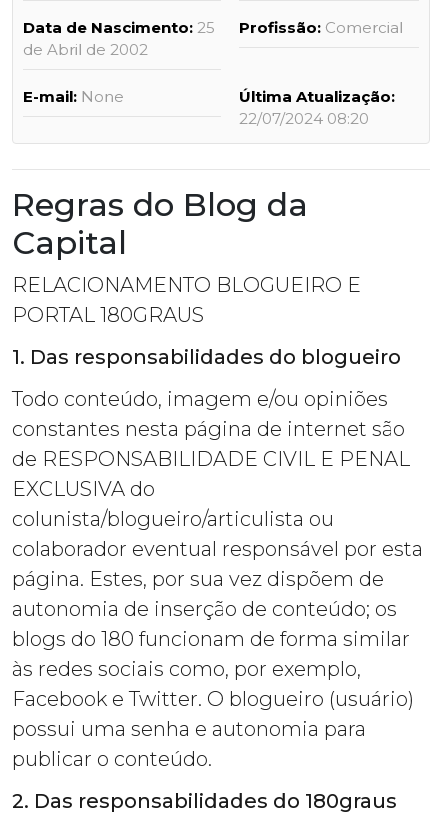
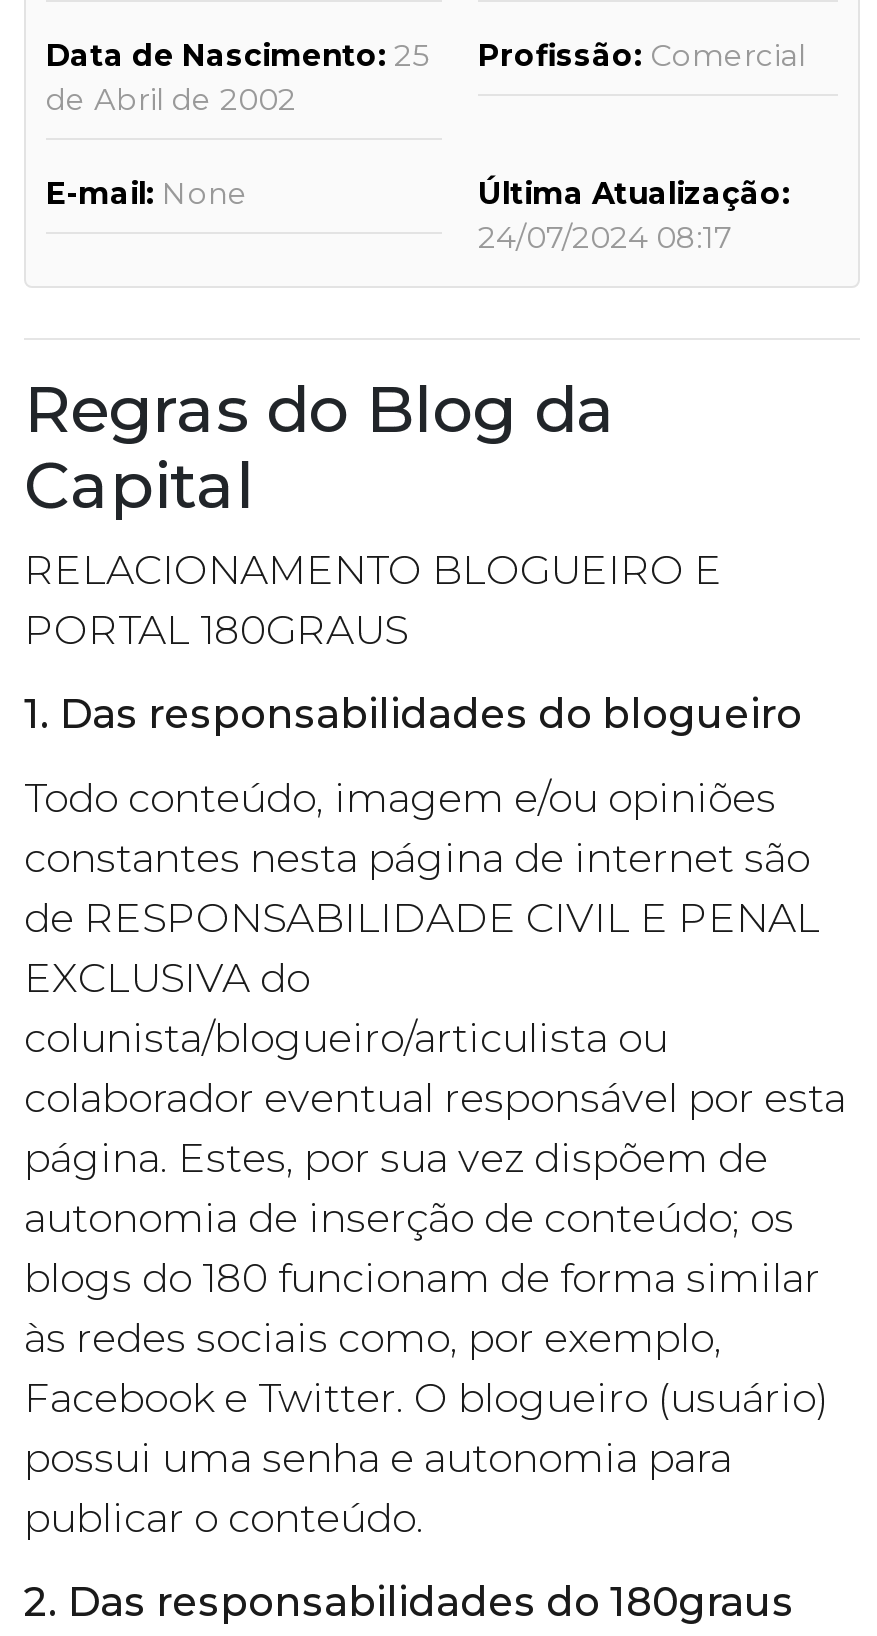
[239,109,369,128] 22/07/2024 08:20 -> [478,219,732,257] 24/07/2024 08:17

